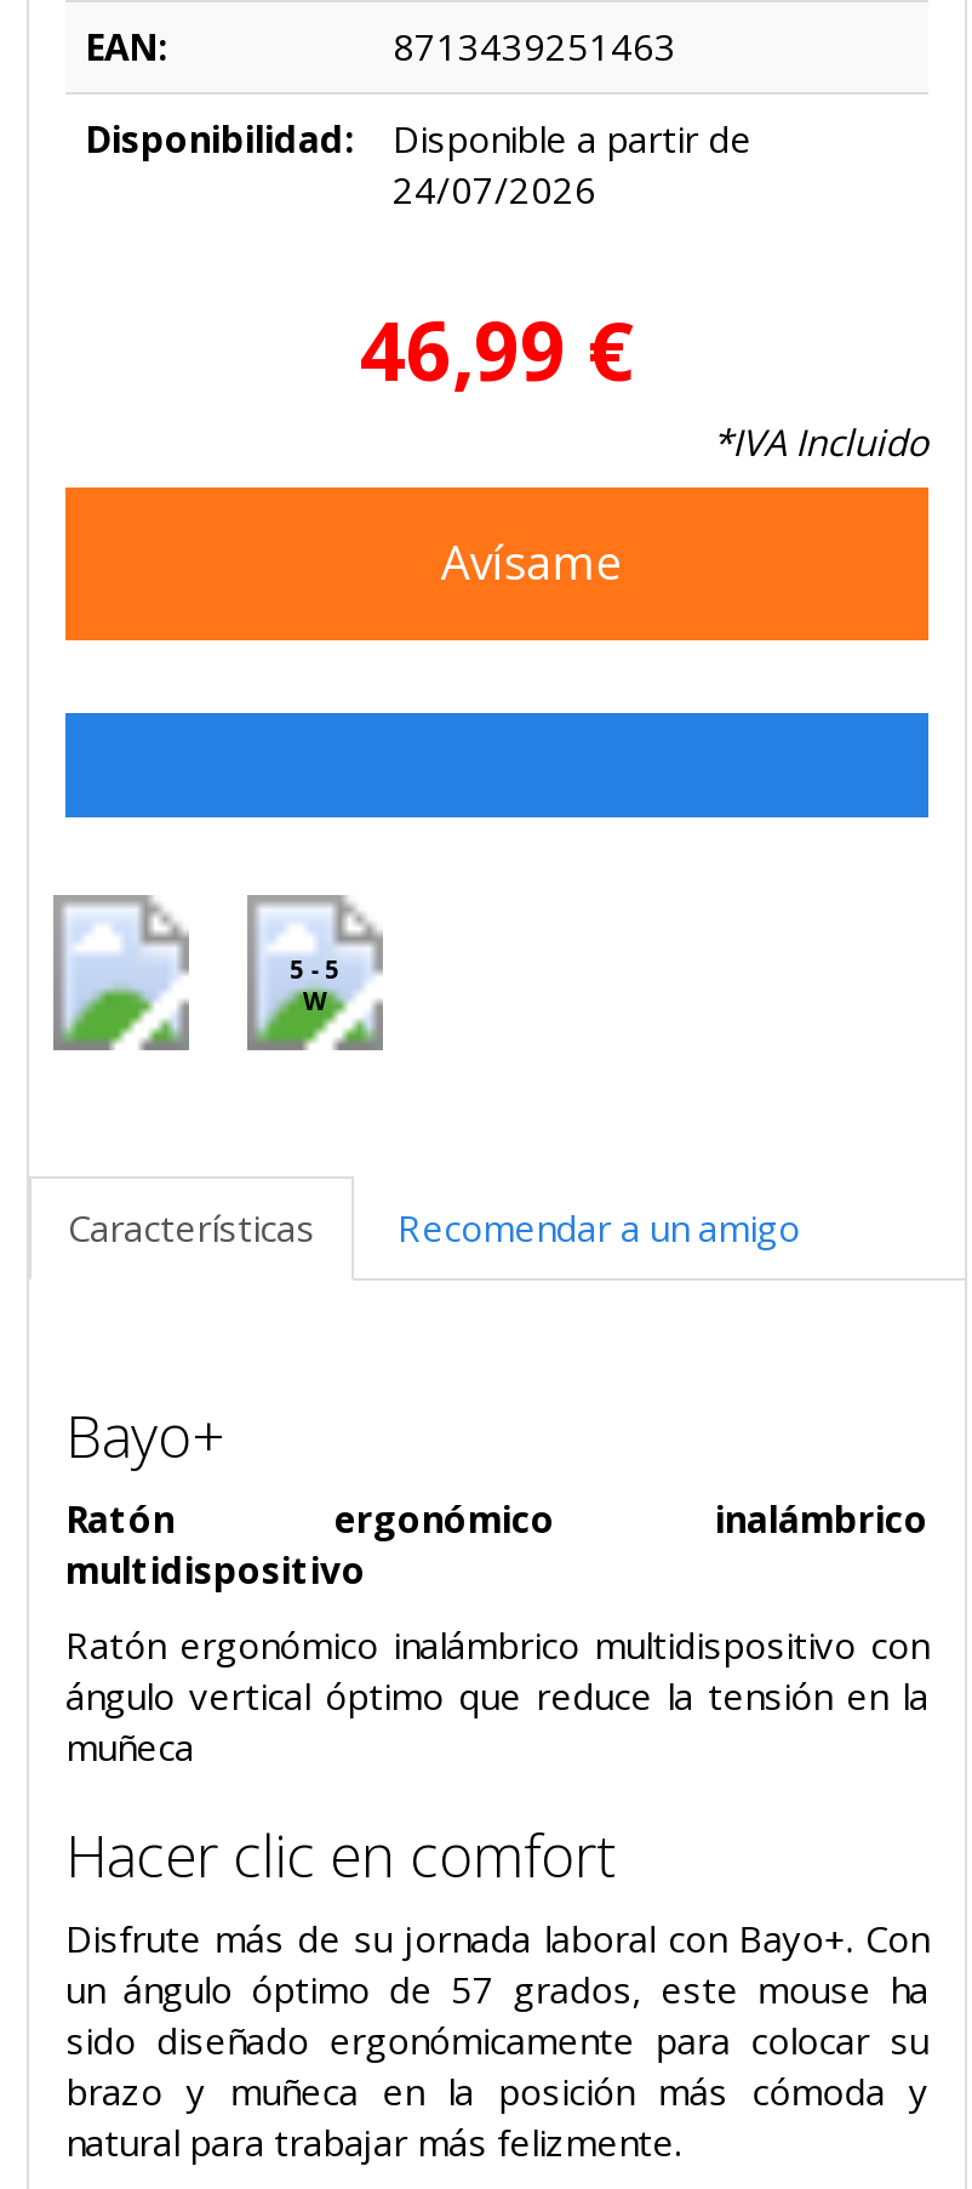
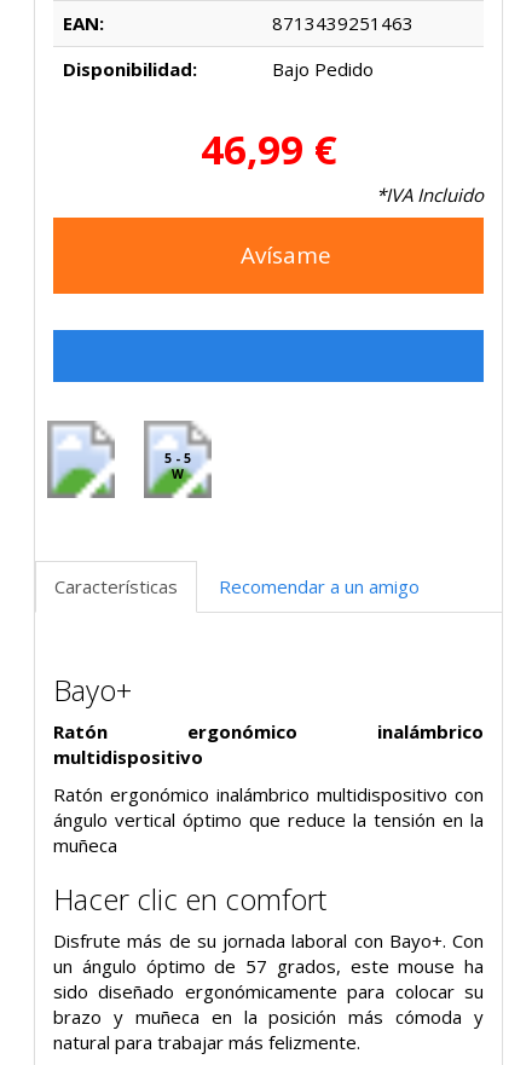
[393,114,751,214] Disponible a partir de | 24/07/2026 -> [272,57,374,81] Bajo Pedido

